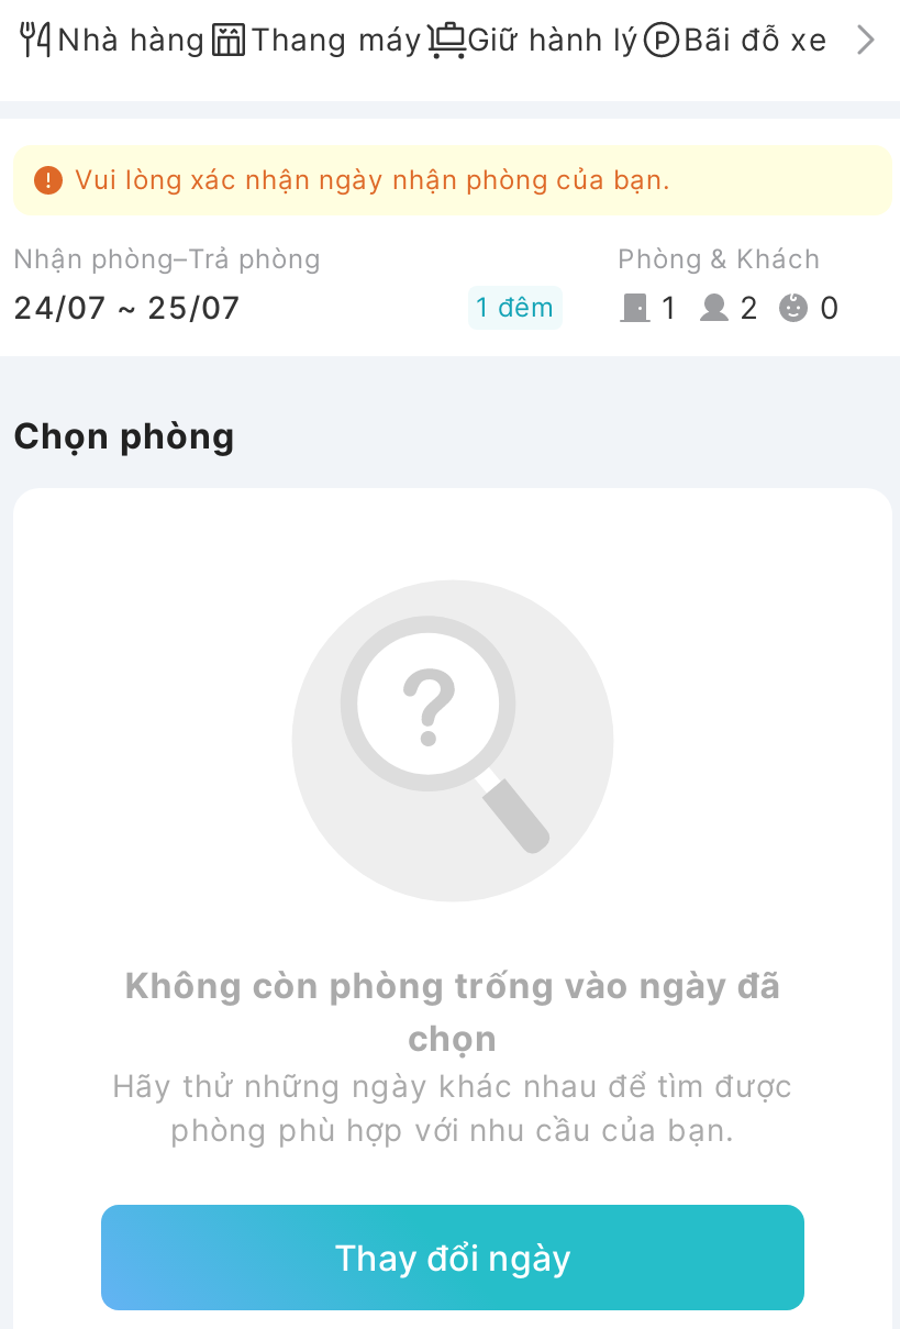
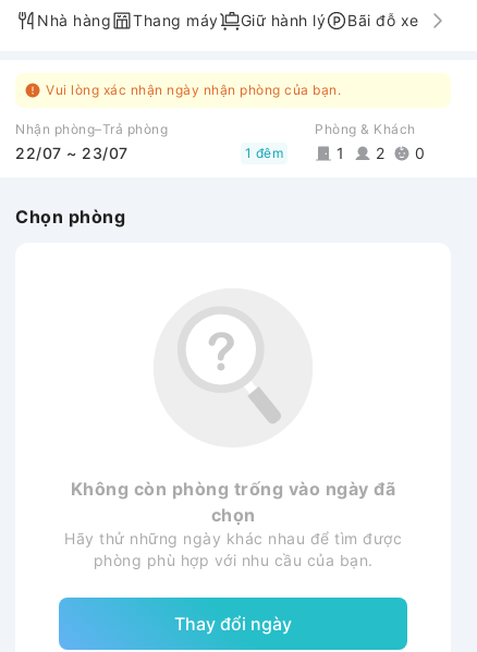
[13,288,241,325] 24/07 ~ 25/07 -> [15,144,128,162] 22/07 ~ 23/07

